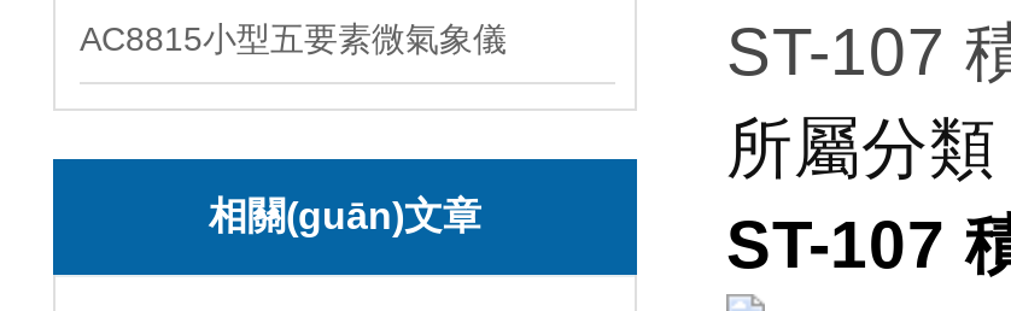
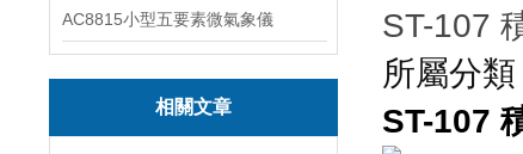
[209,195,481,236] 相關(guān)文章 -> [155,97,232,117] 相關文章

